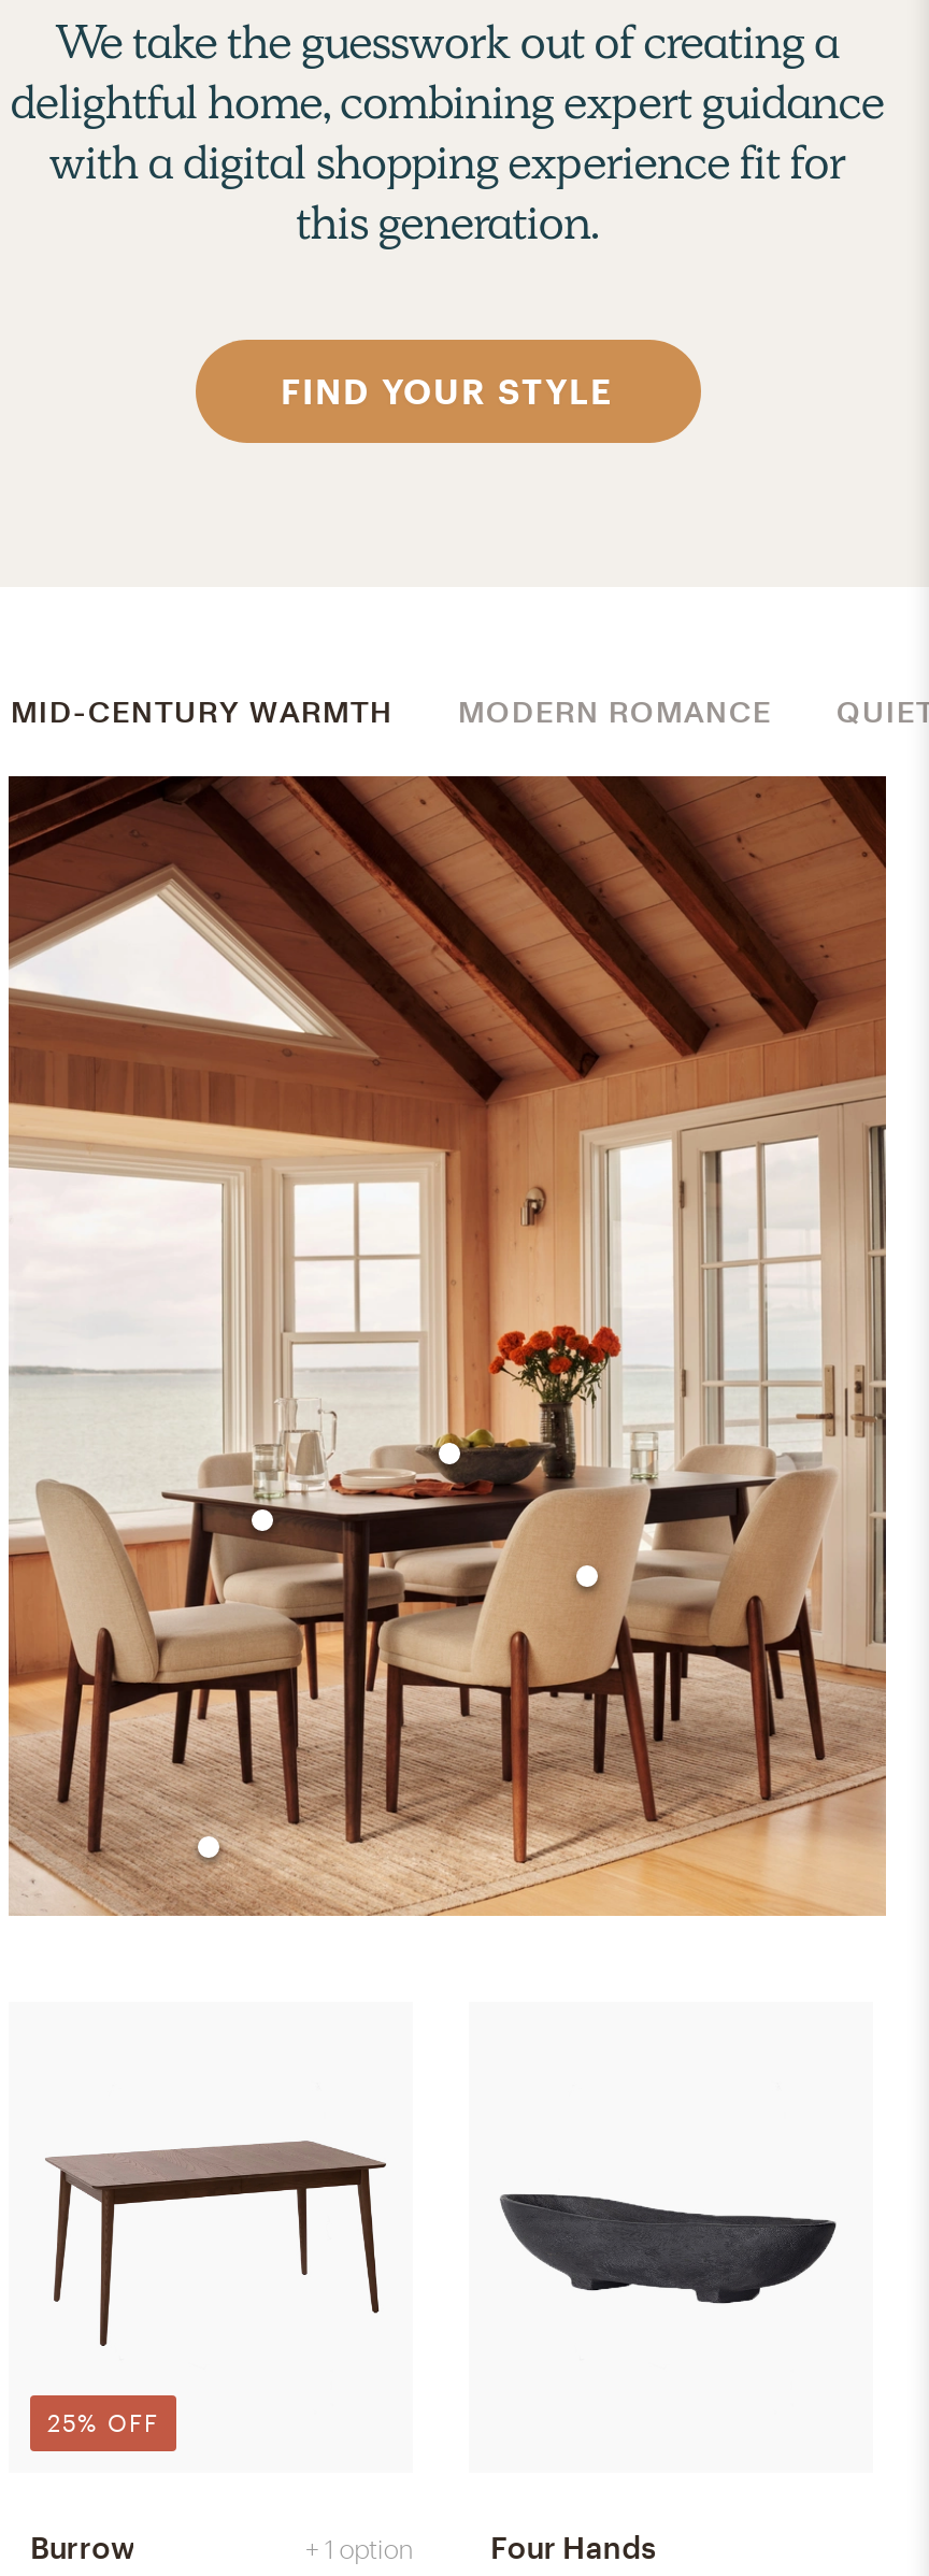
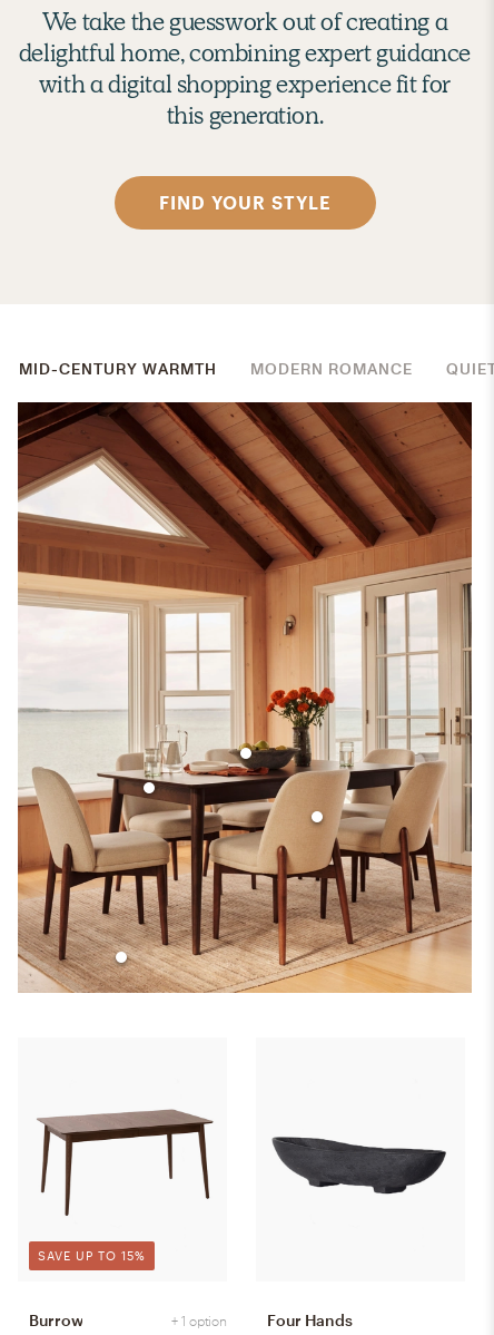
[47,2409,159,2437] 25% OFF -> [38,1249,146,1263] SAVE UP TO 15%

